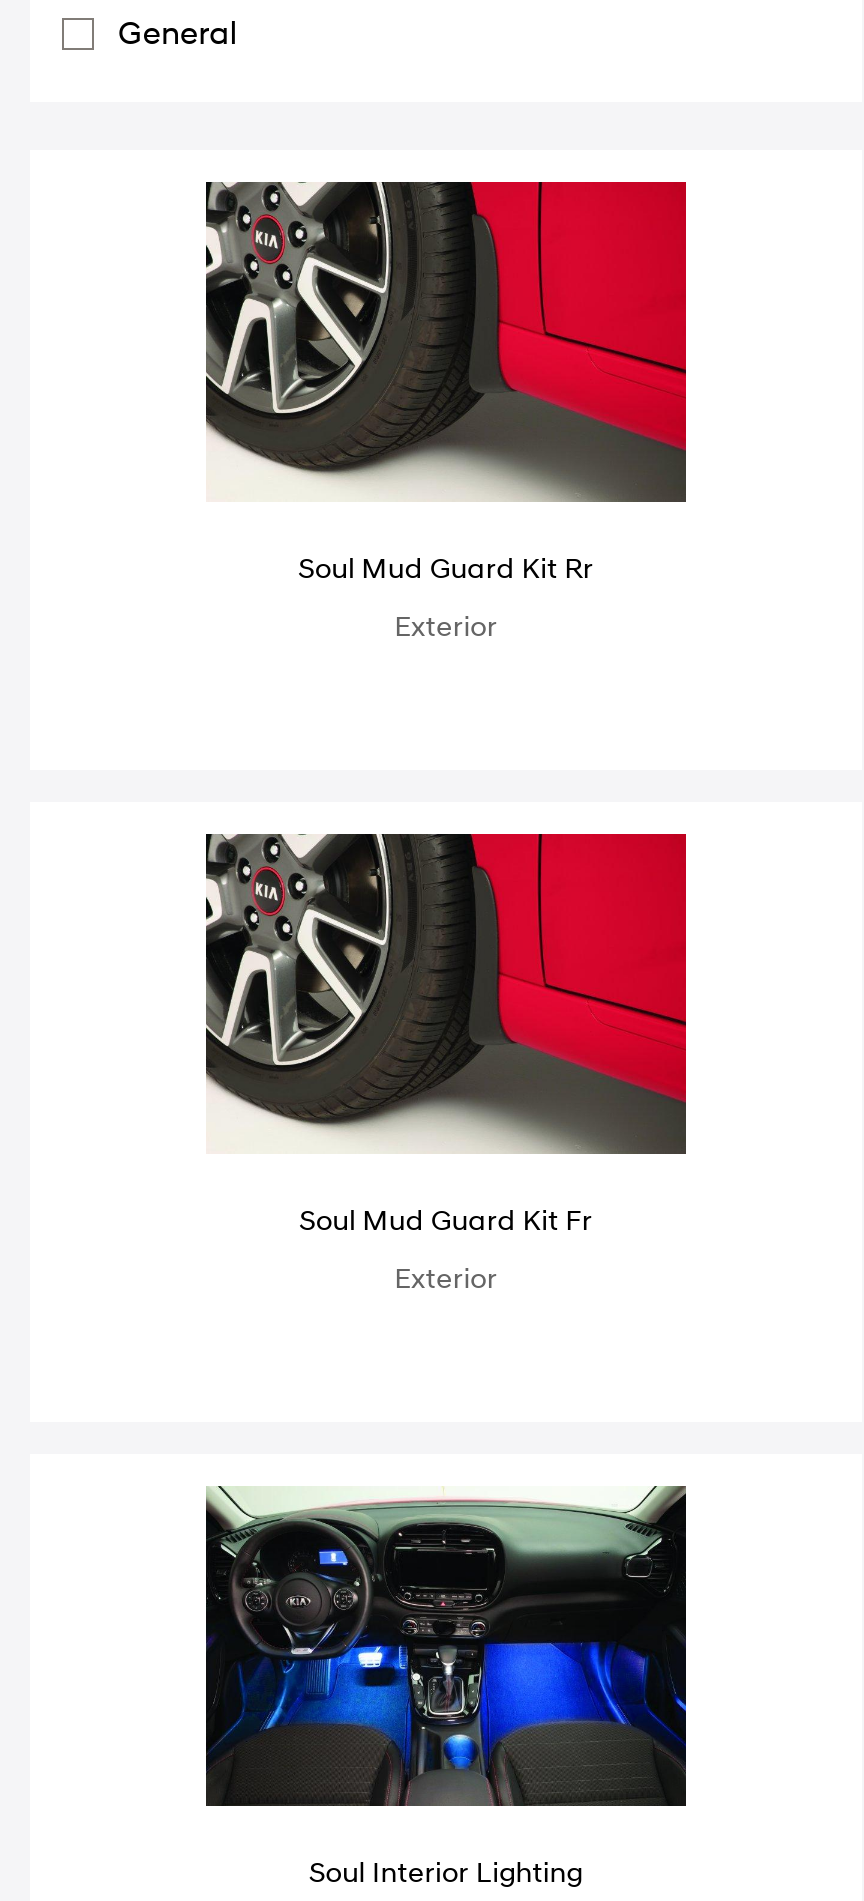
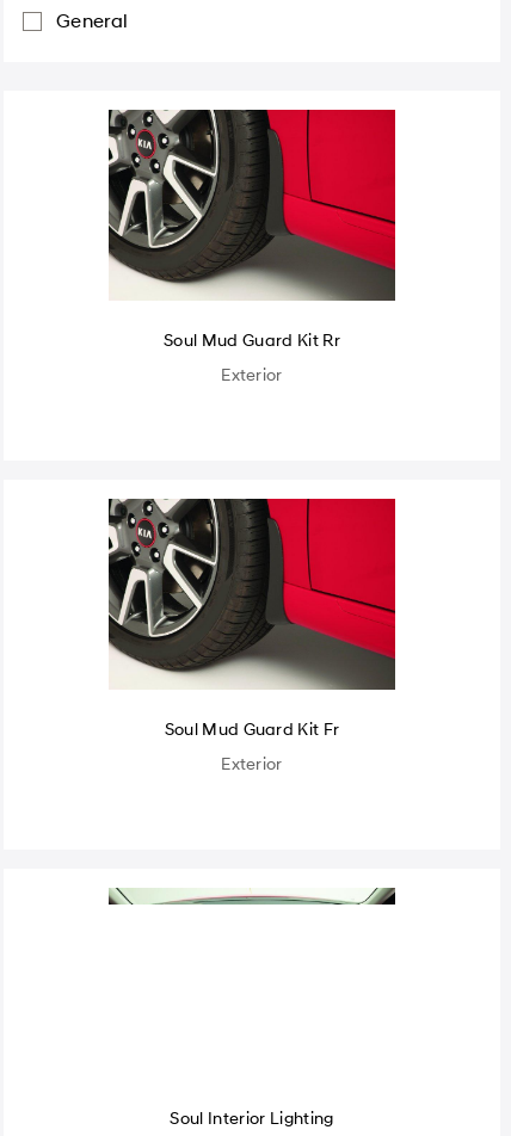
[204,1512,688,1808] [image] -> none

